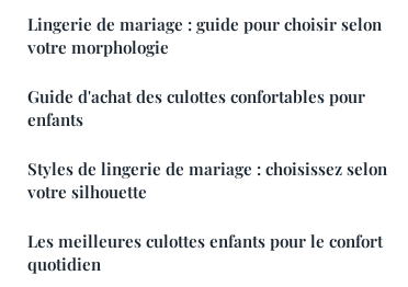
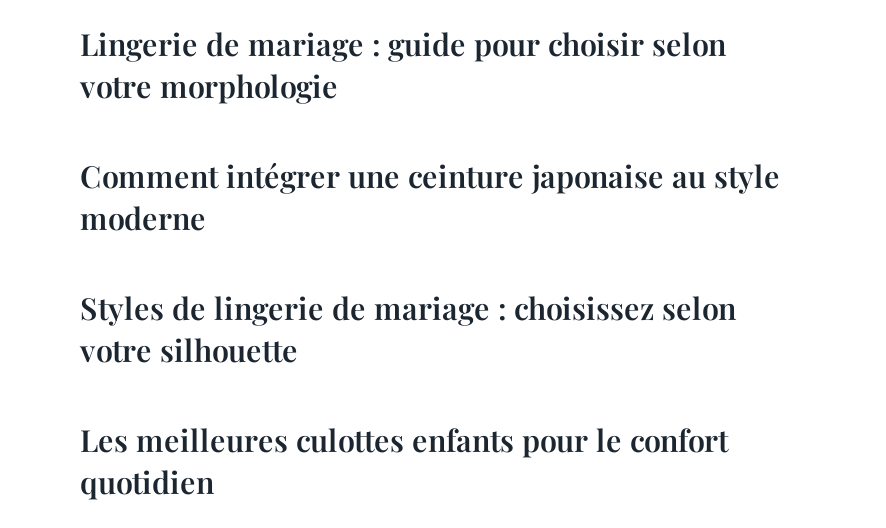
[27,86,365,131] Guide d'achat des culottes confortables pour | enfants -> [80,155,780,237] Comment intégrer une ceinture japonaise au style | moderne

